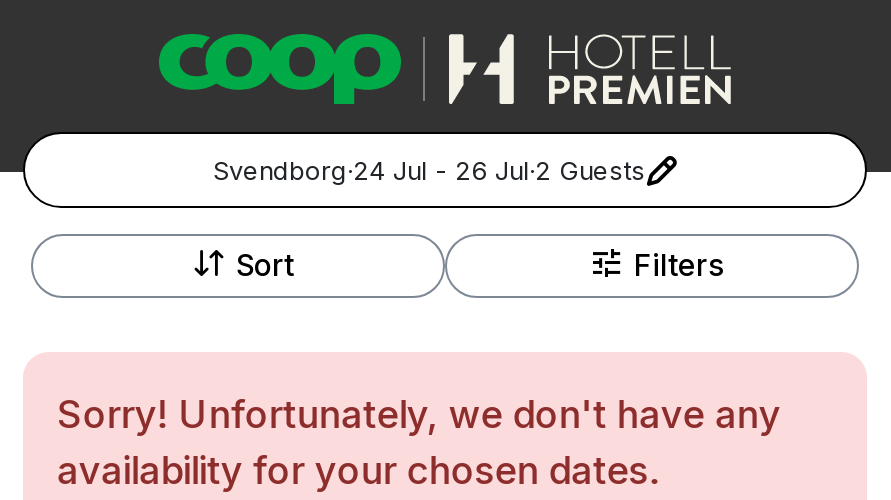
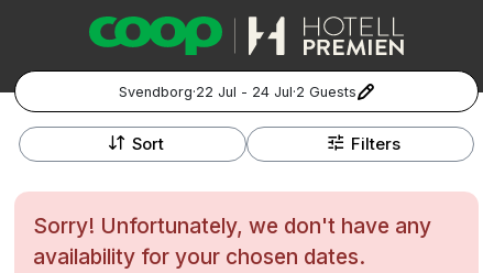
[213,155,645,185] Svendborg·24 Jul - 26 Jul·2 Guests -> [119,83,356,100] Svendborg·22 Jul - 24 Jul·2 Guests

